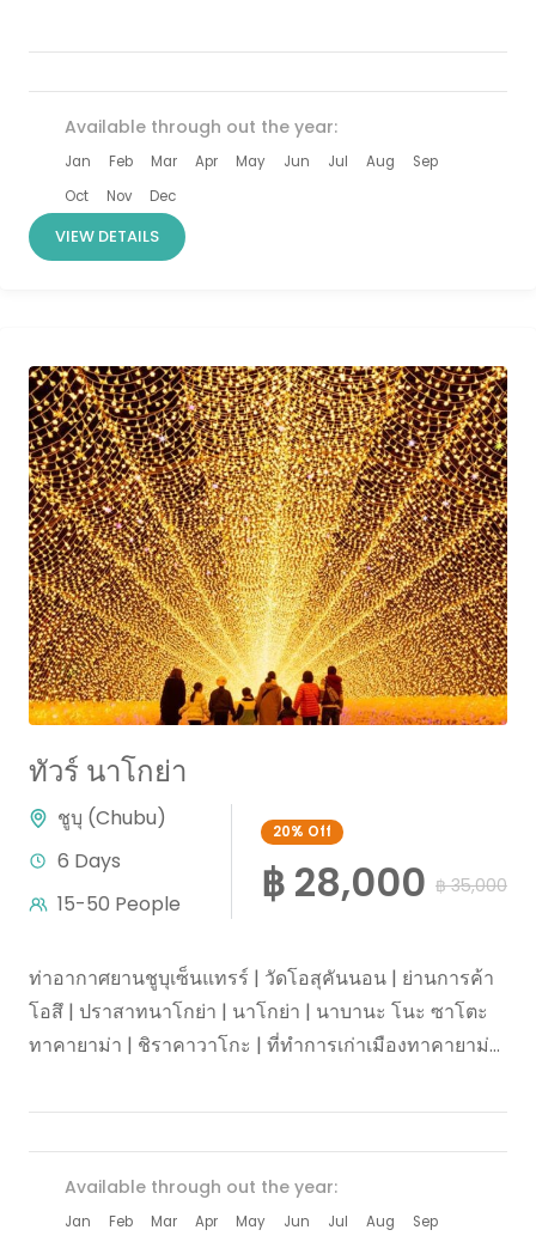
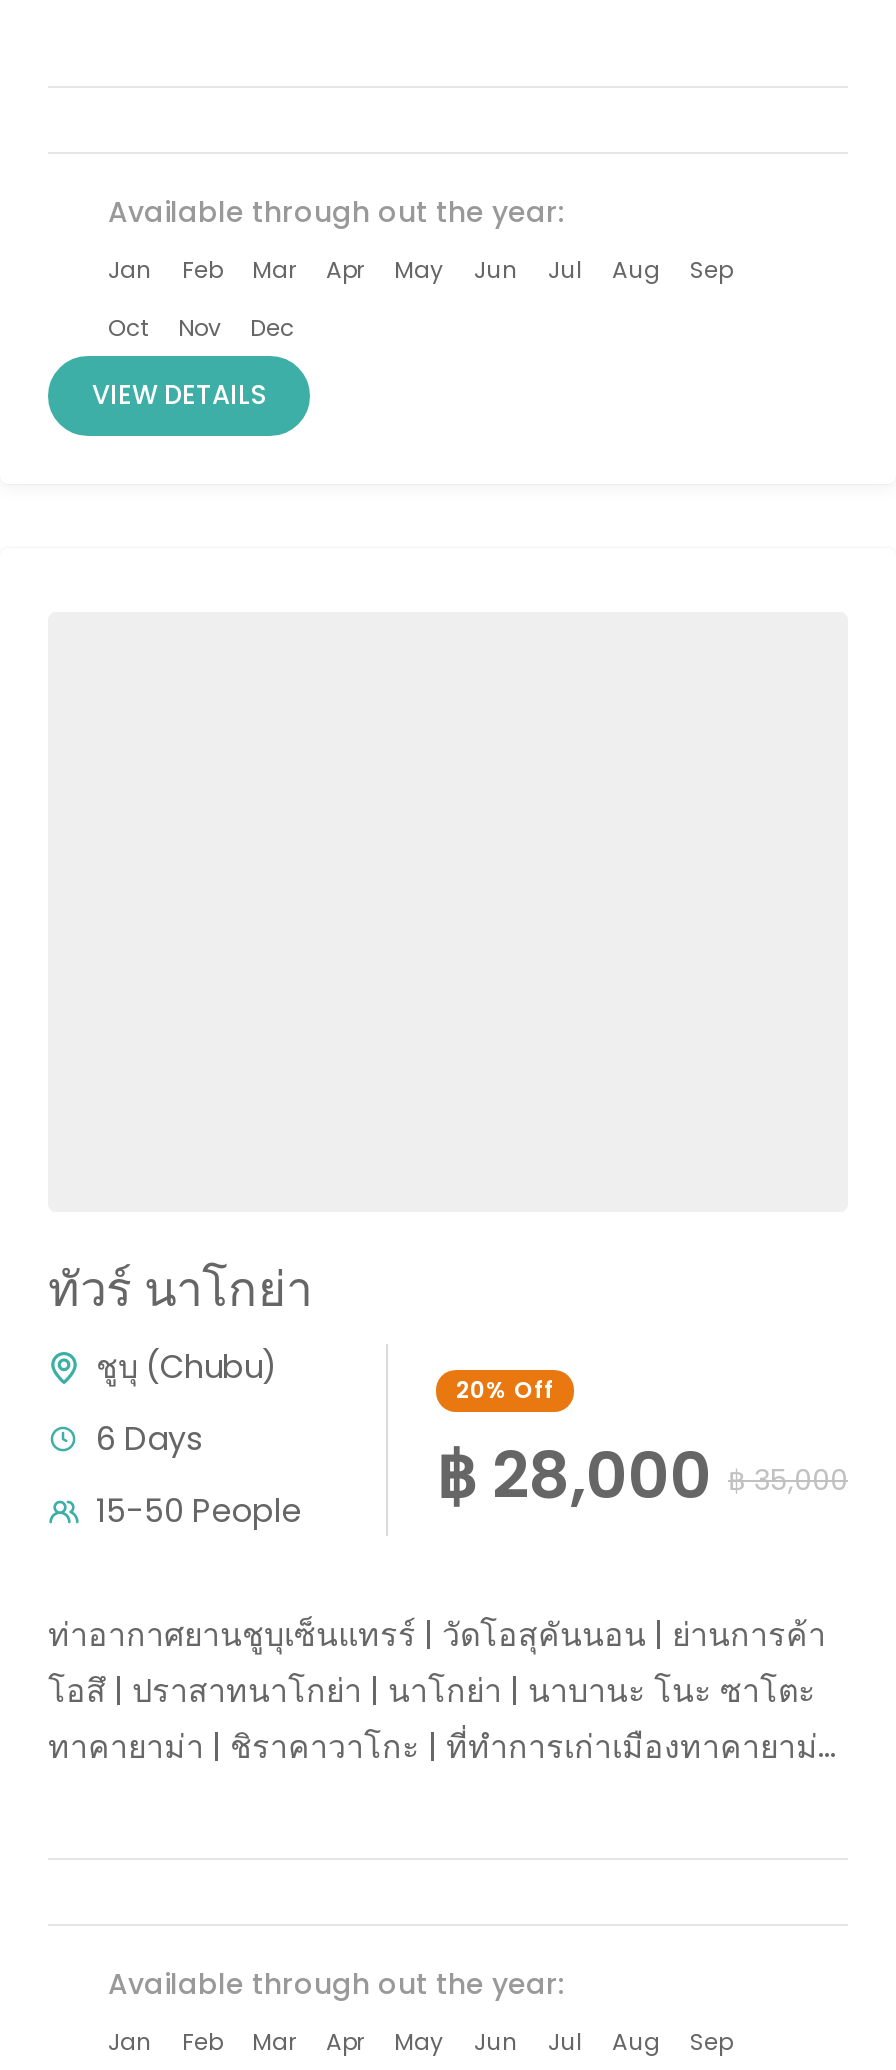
[28,365,508,726] [image] -> none

